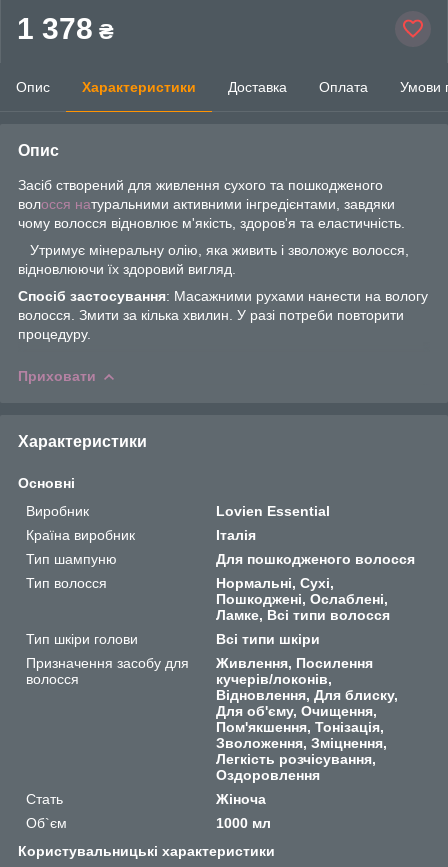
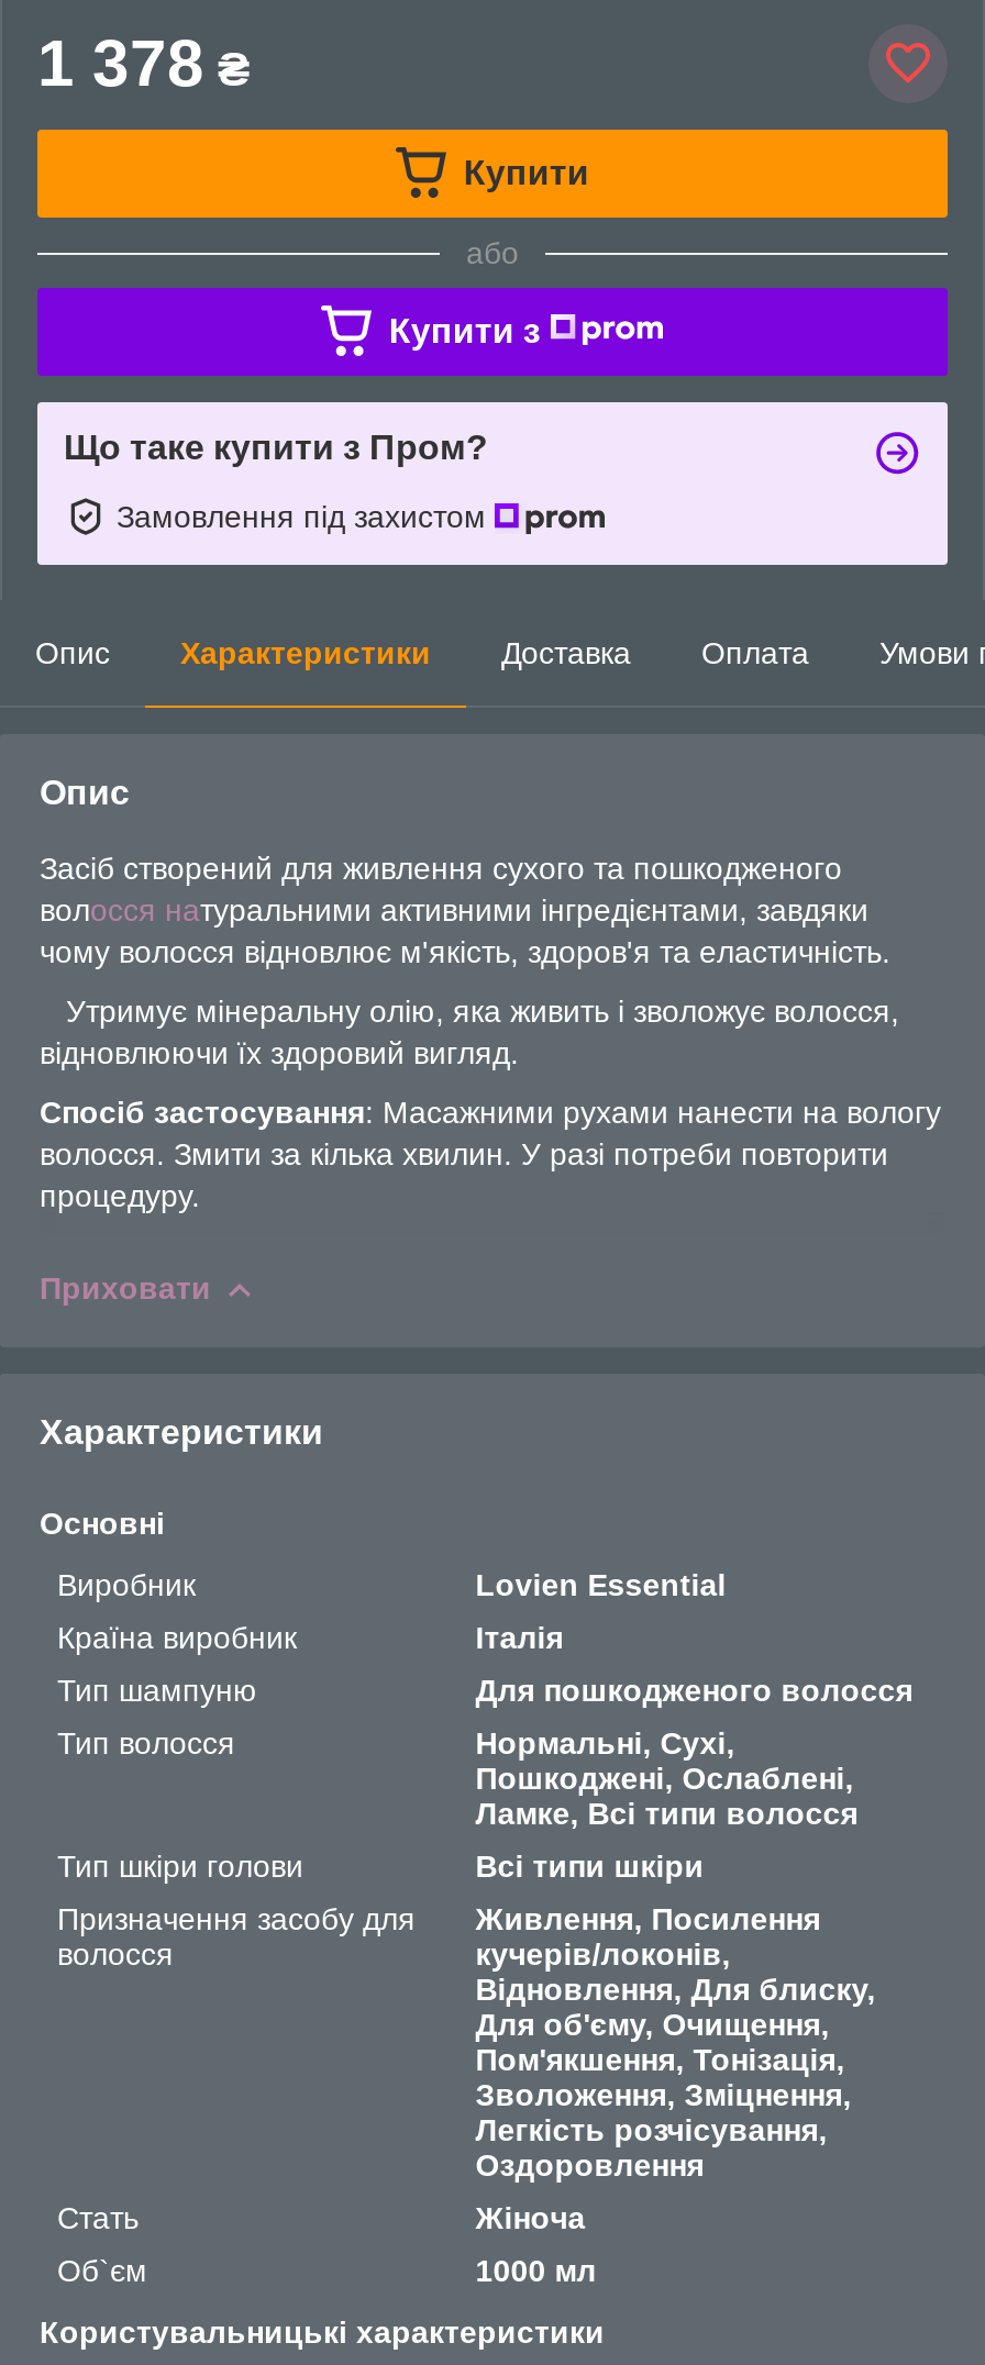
none -> [35,153,950,567] [image] | Купити | або | Купити з | Що таке купити з Пром? | Замовлення під захистом

